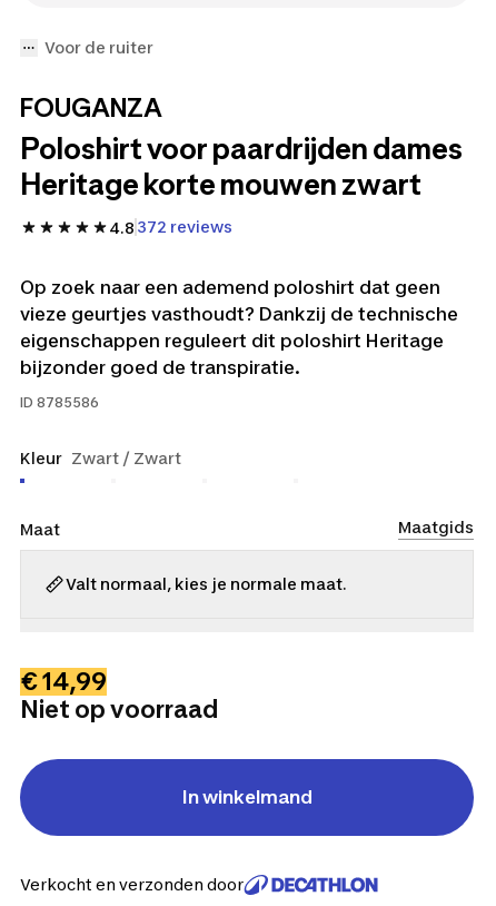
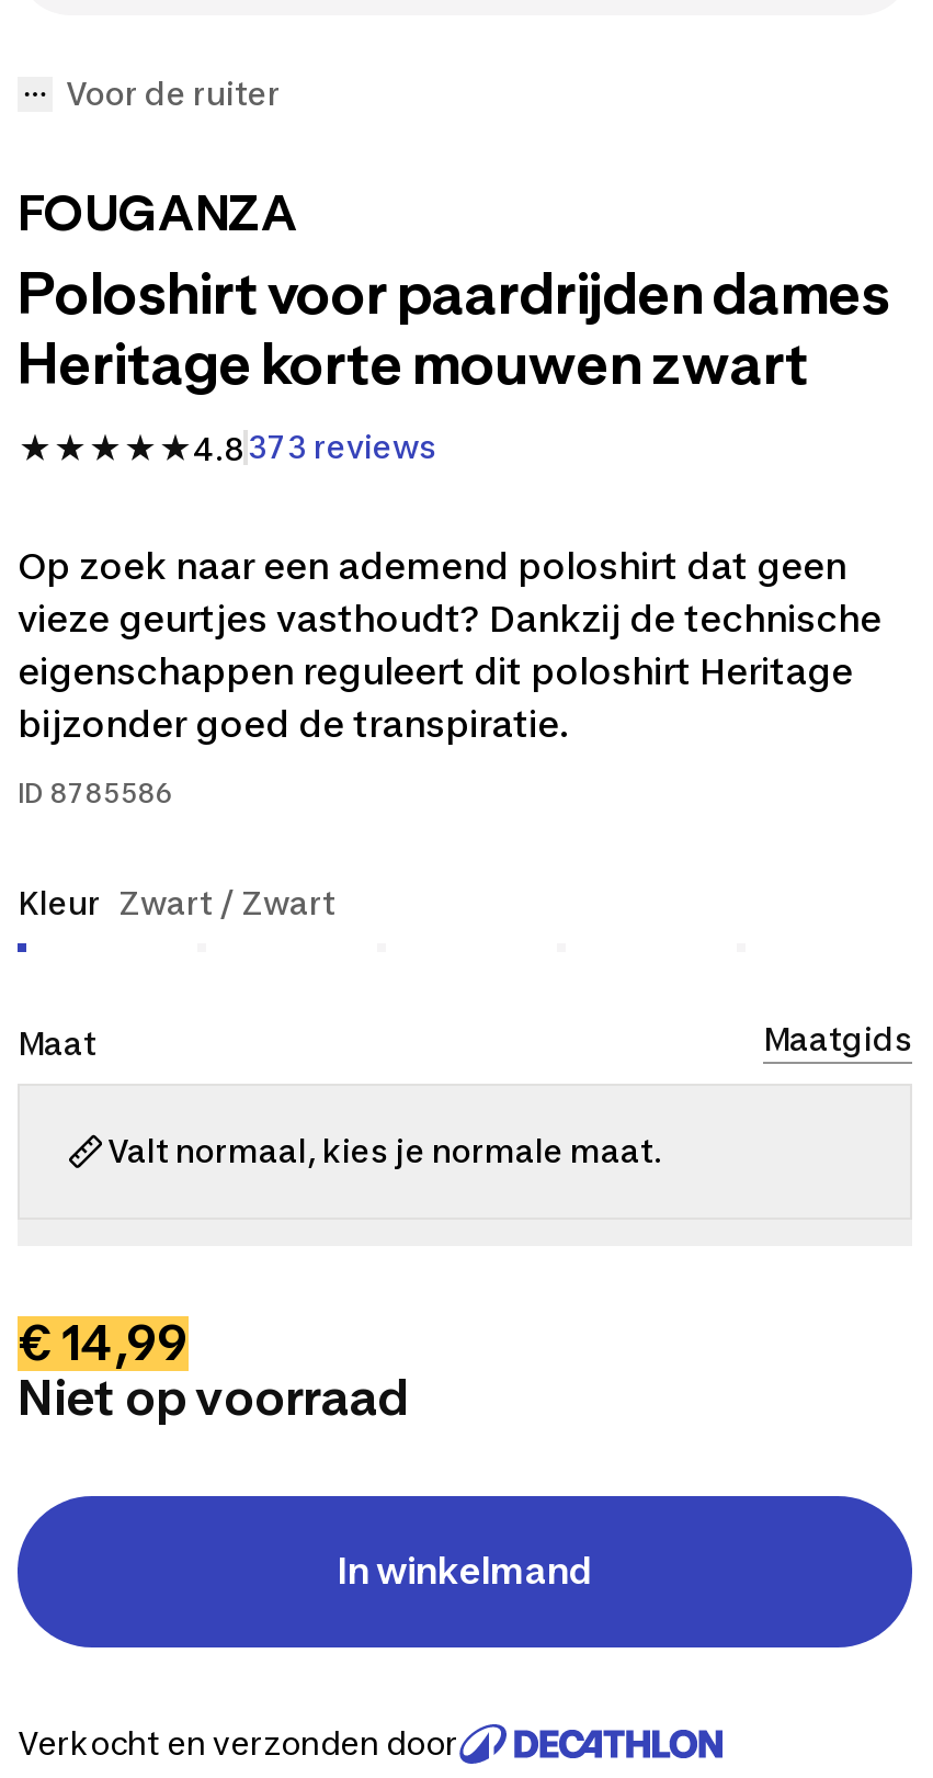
[109,217,232,237] 4.8 372 reviews -> [193,428,436,466] 4.8 373 reviews

